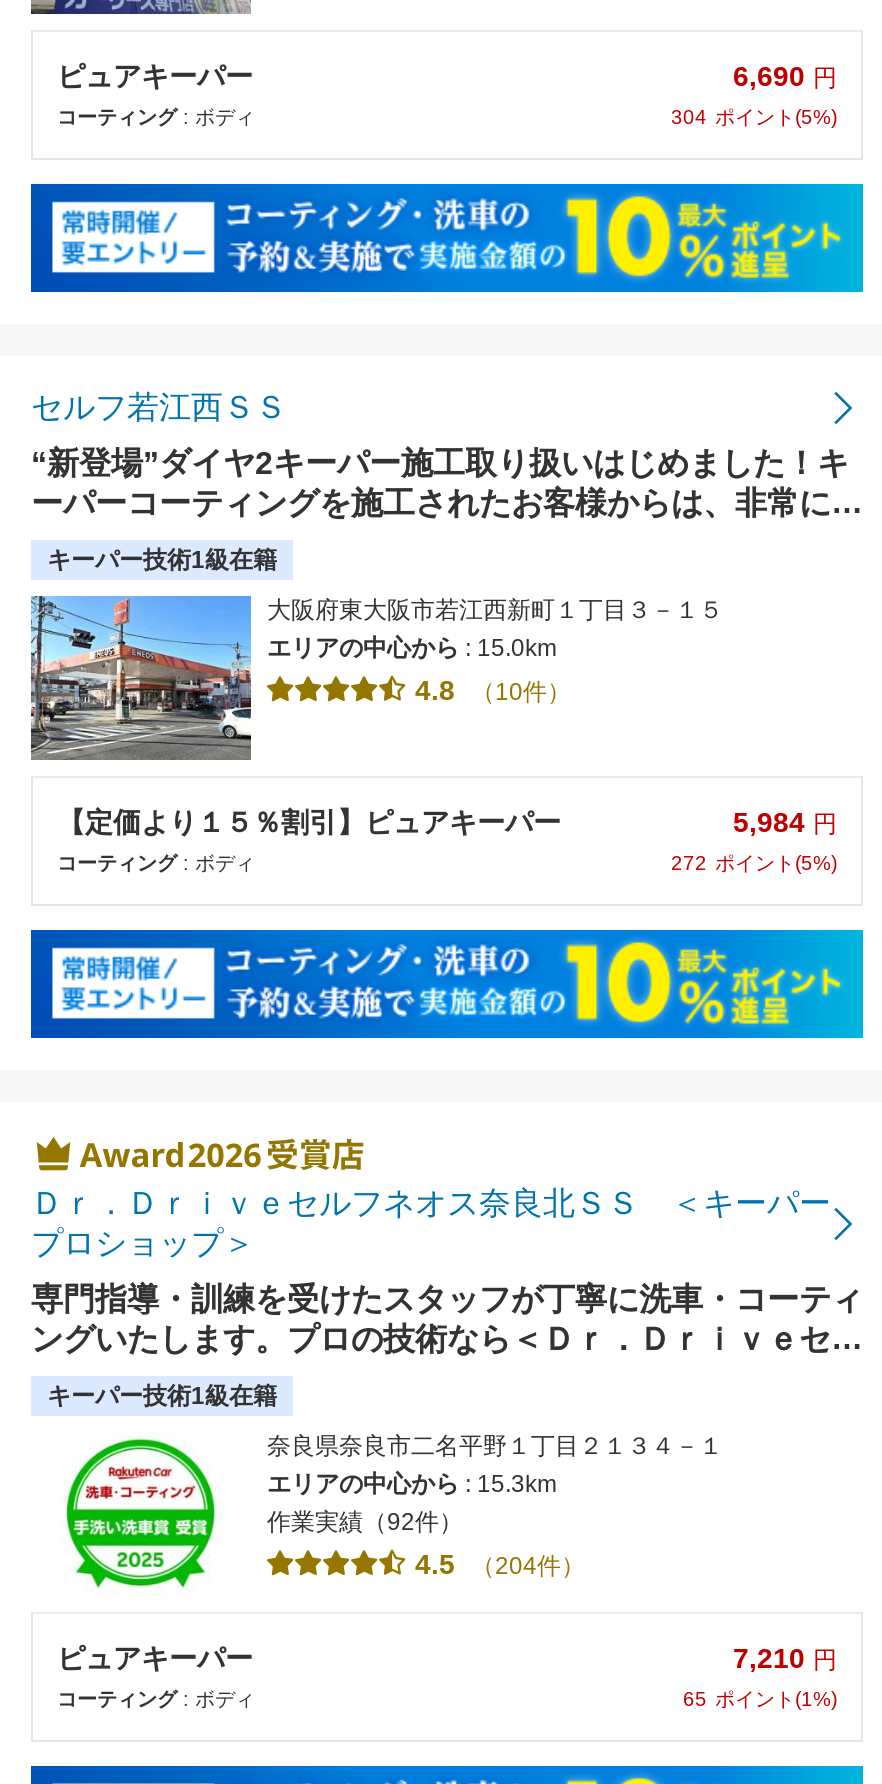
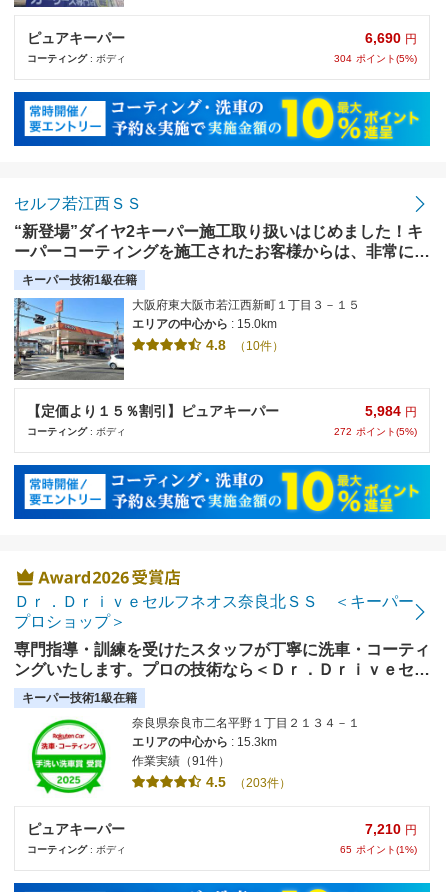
[267,1507,463,1535] 作業実績（92件） -> [132,753,230,767] 作業実績（91件）
[415,1547,585,1579] 4.5 （204件） -> [206,773,291,789] 4.5 （203件）

